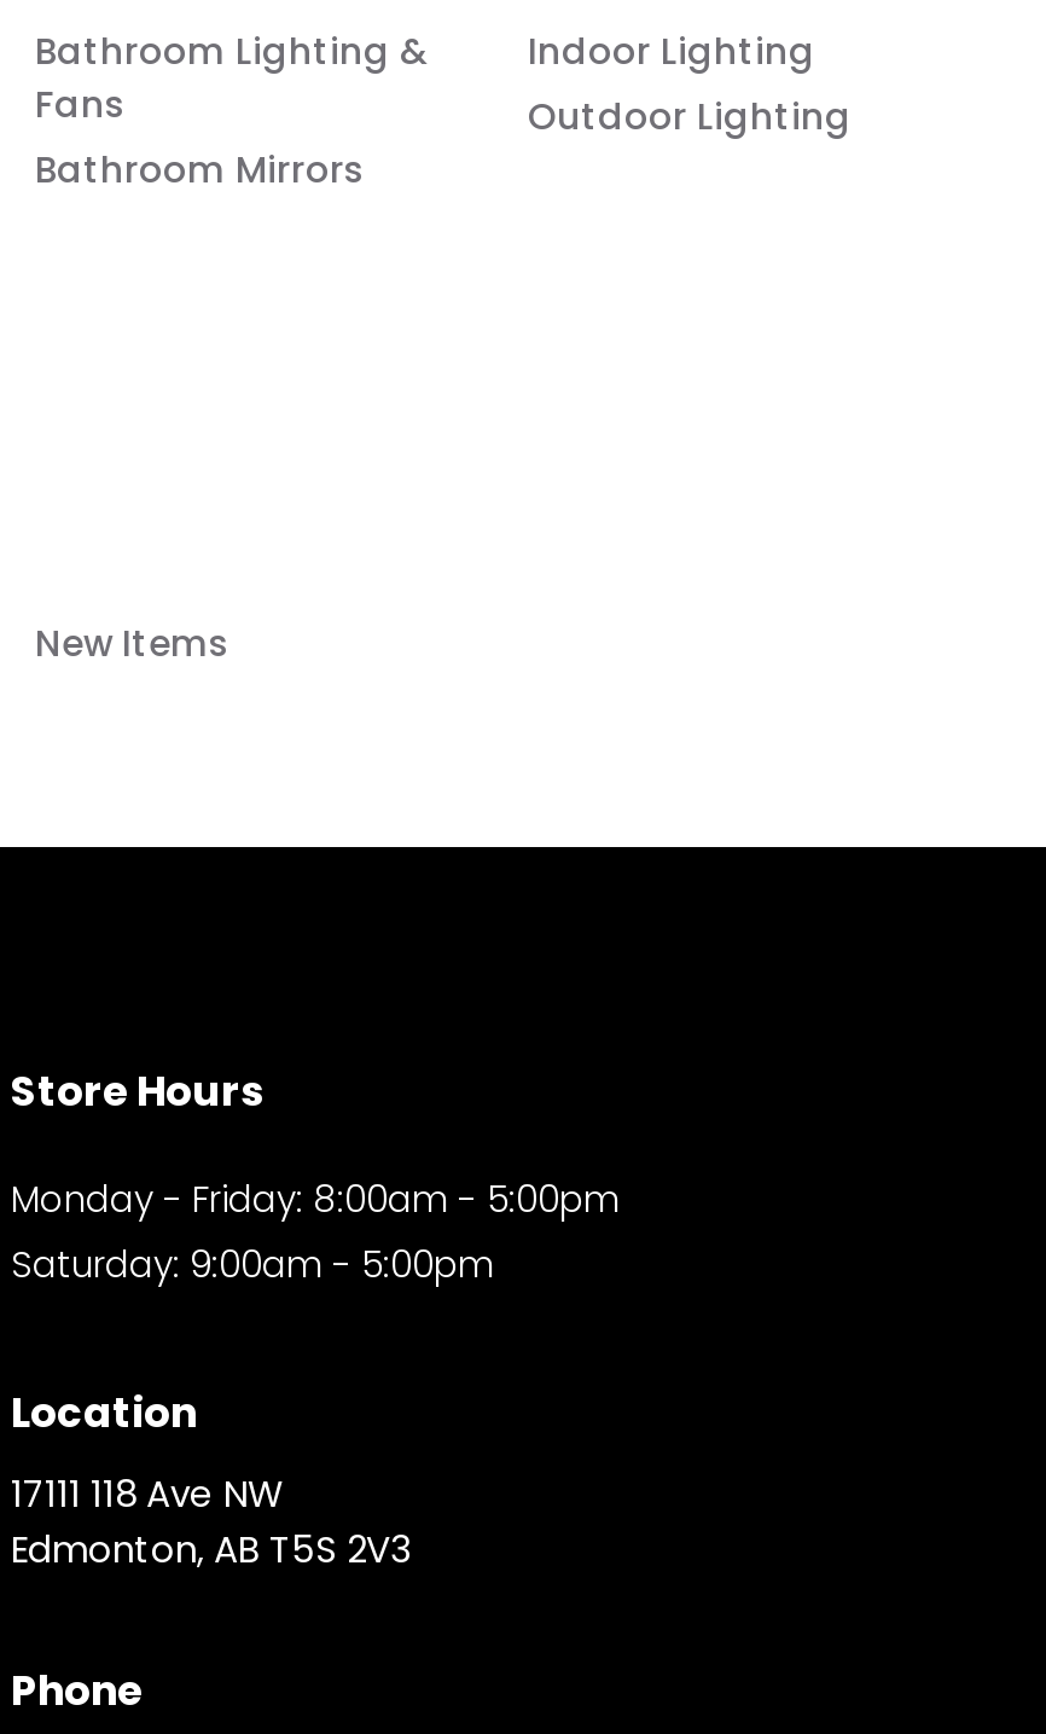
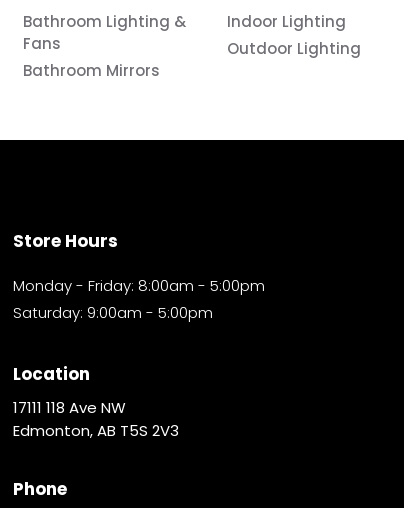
[35,616,231,667] New Items -> none

